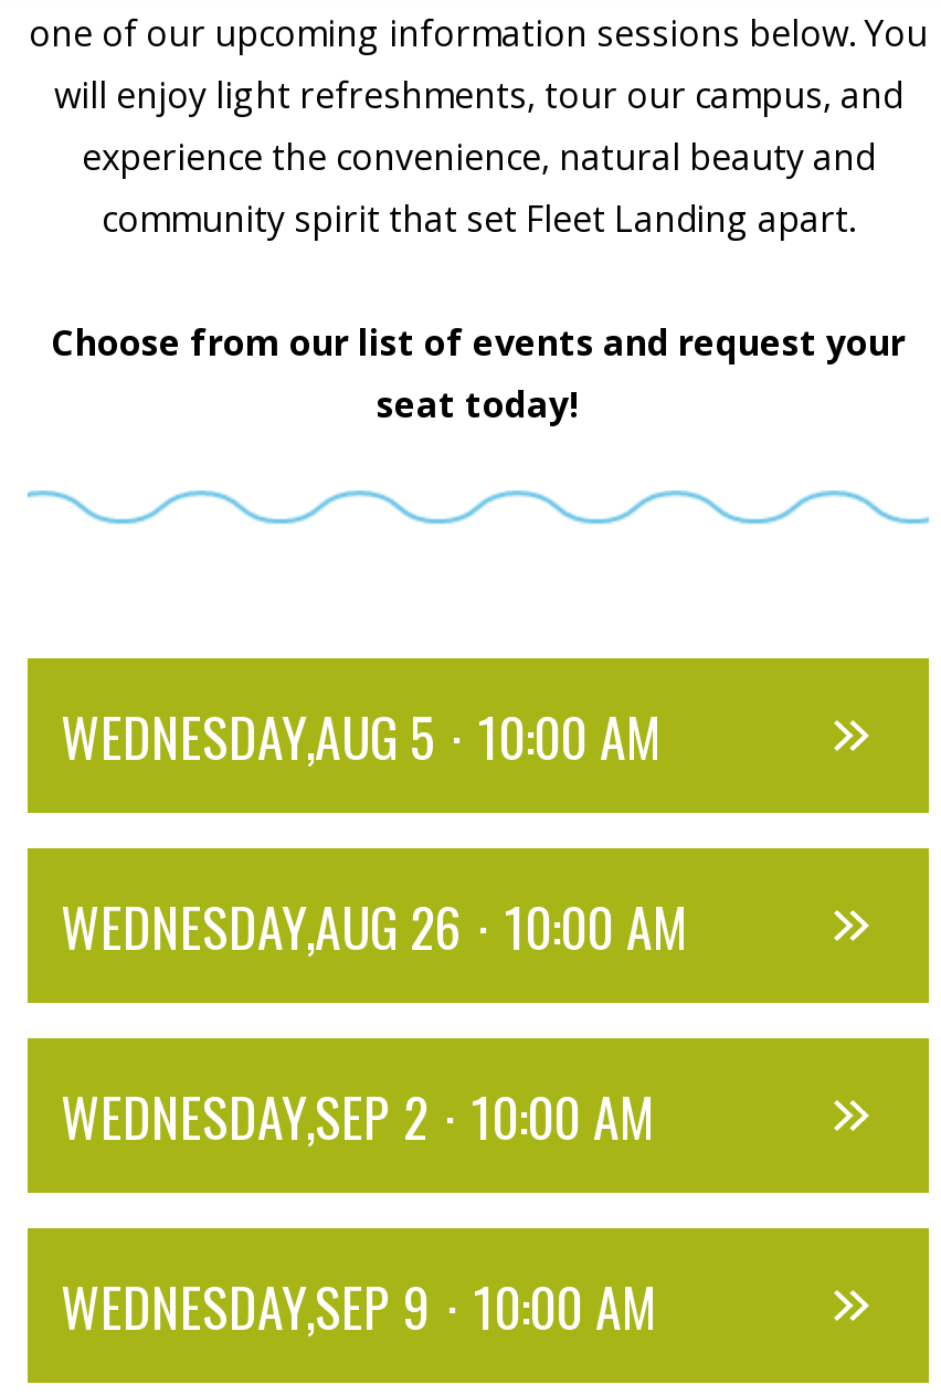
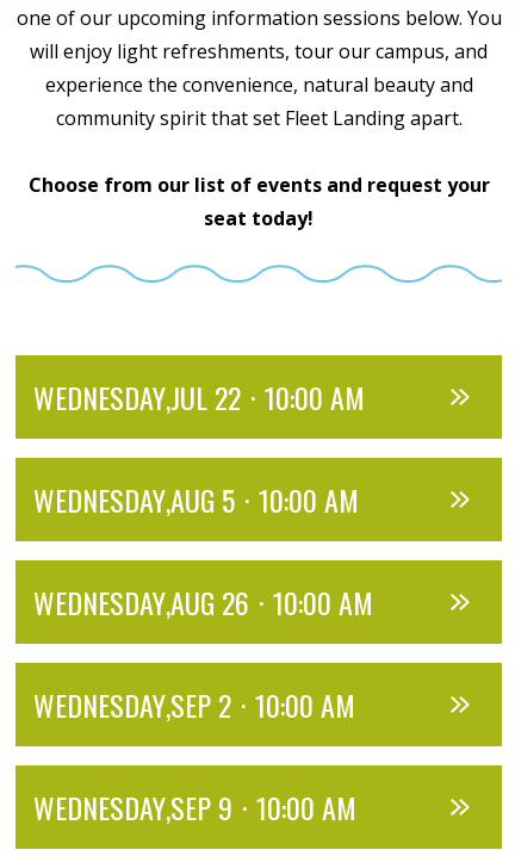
none -> [33,375,365,418] WEDNESDAY,JUL 22 · 10:00 AM

